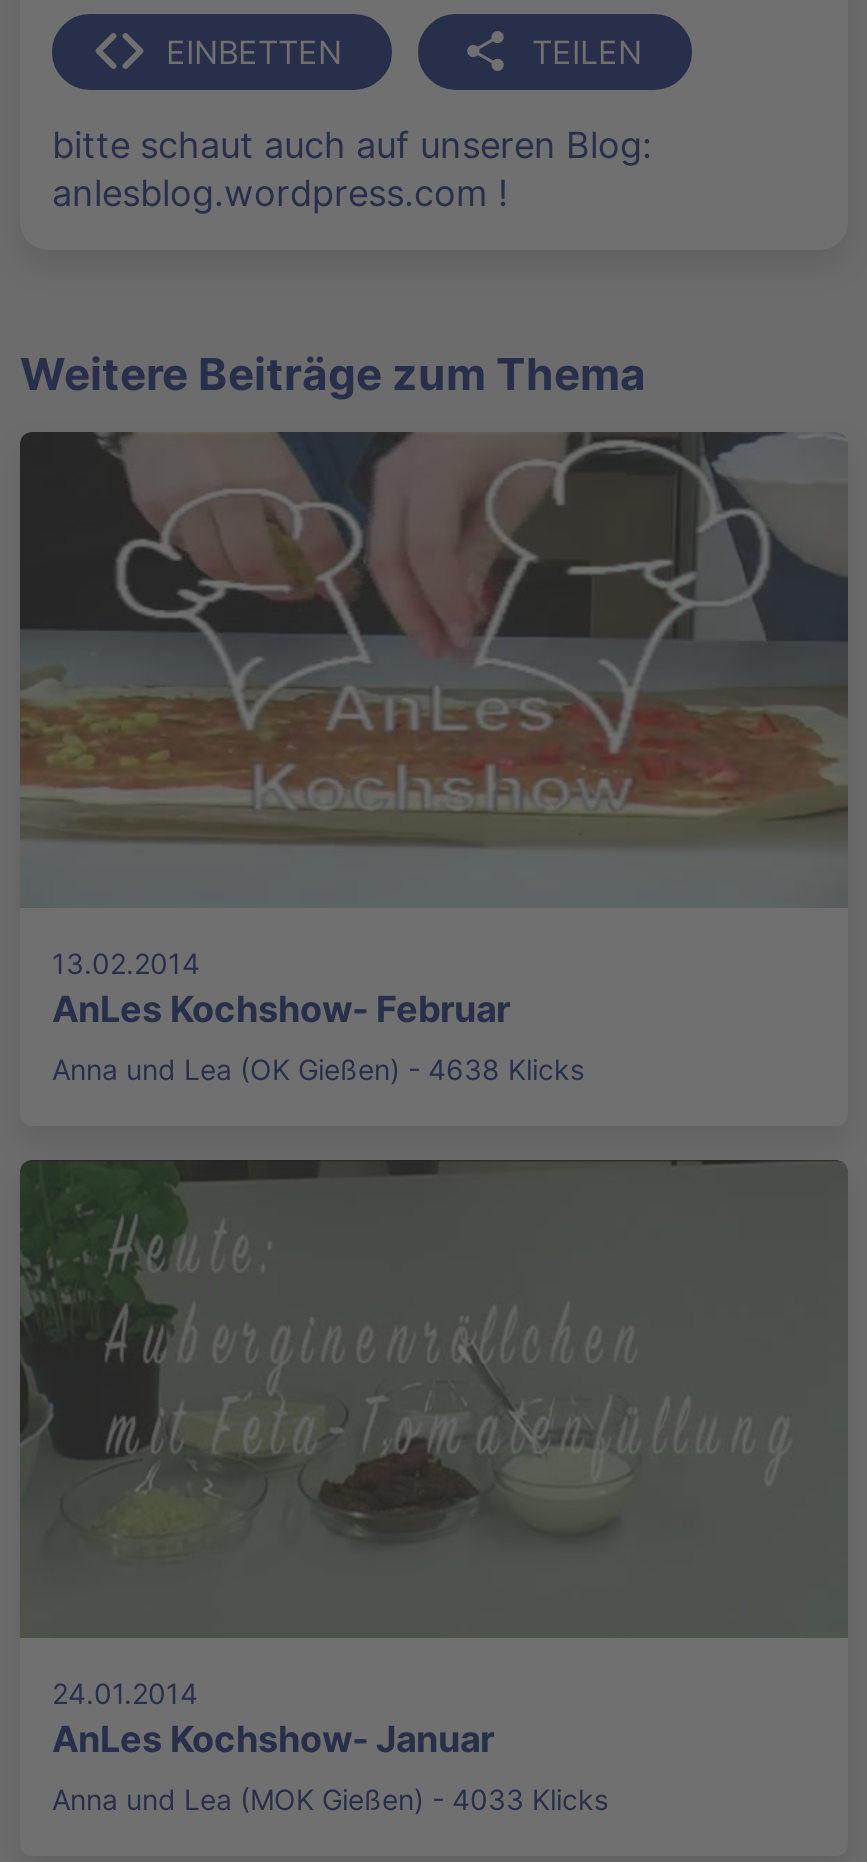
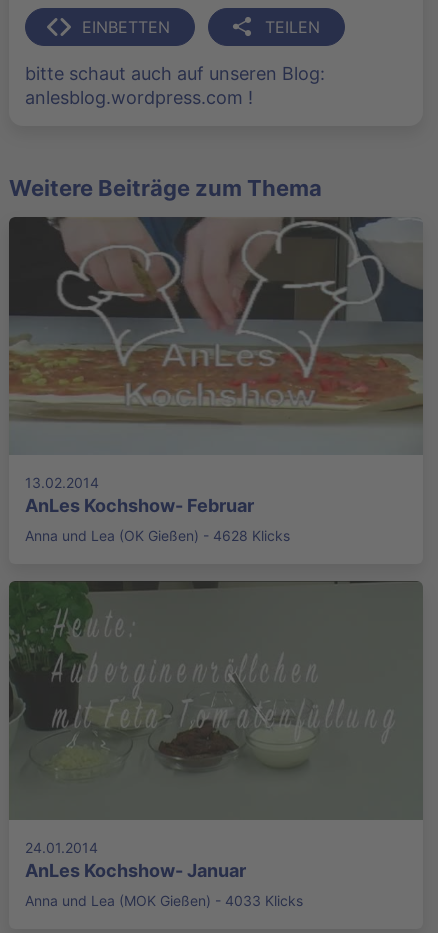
[52,1053,584,1087] Anna und Lea (OK Gießen) - 4638 Klicks -> [25,527,290,544] Anna und Lea (OK Gießen) - 4628 Klicks

